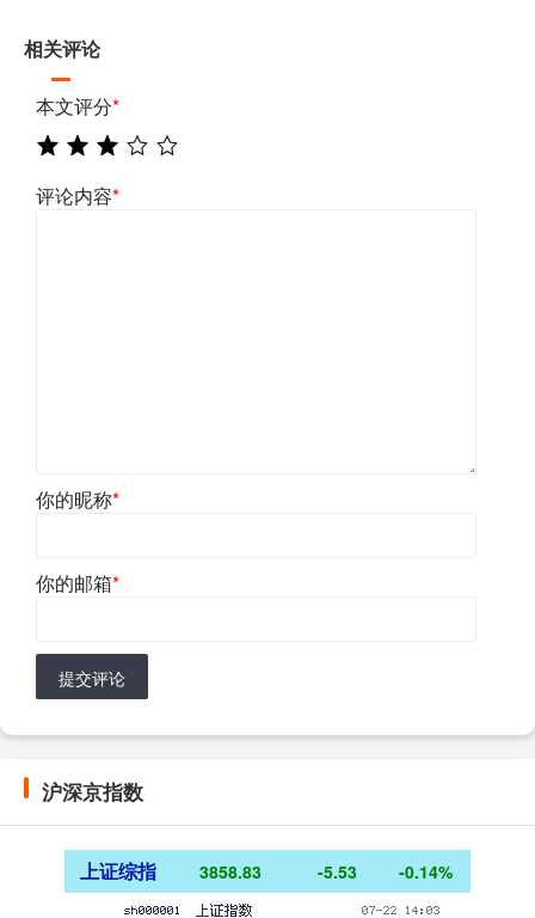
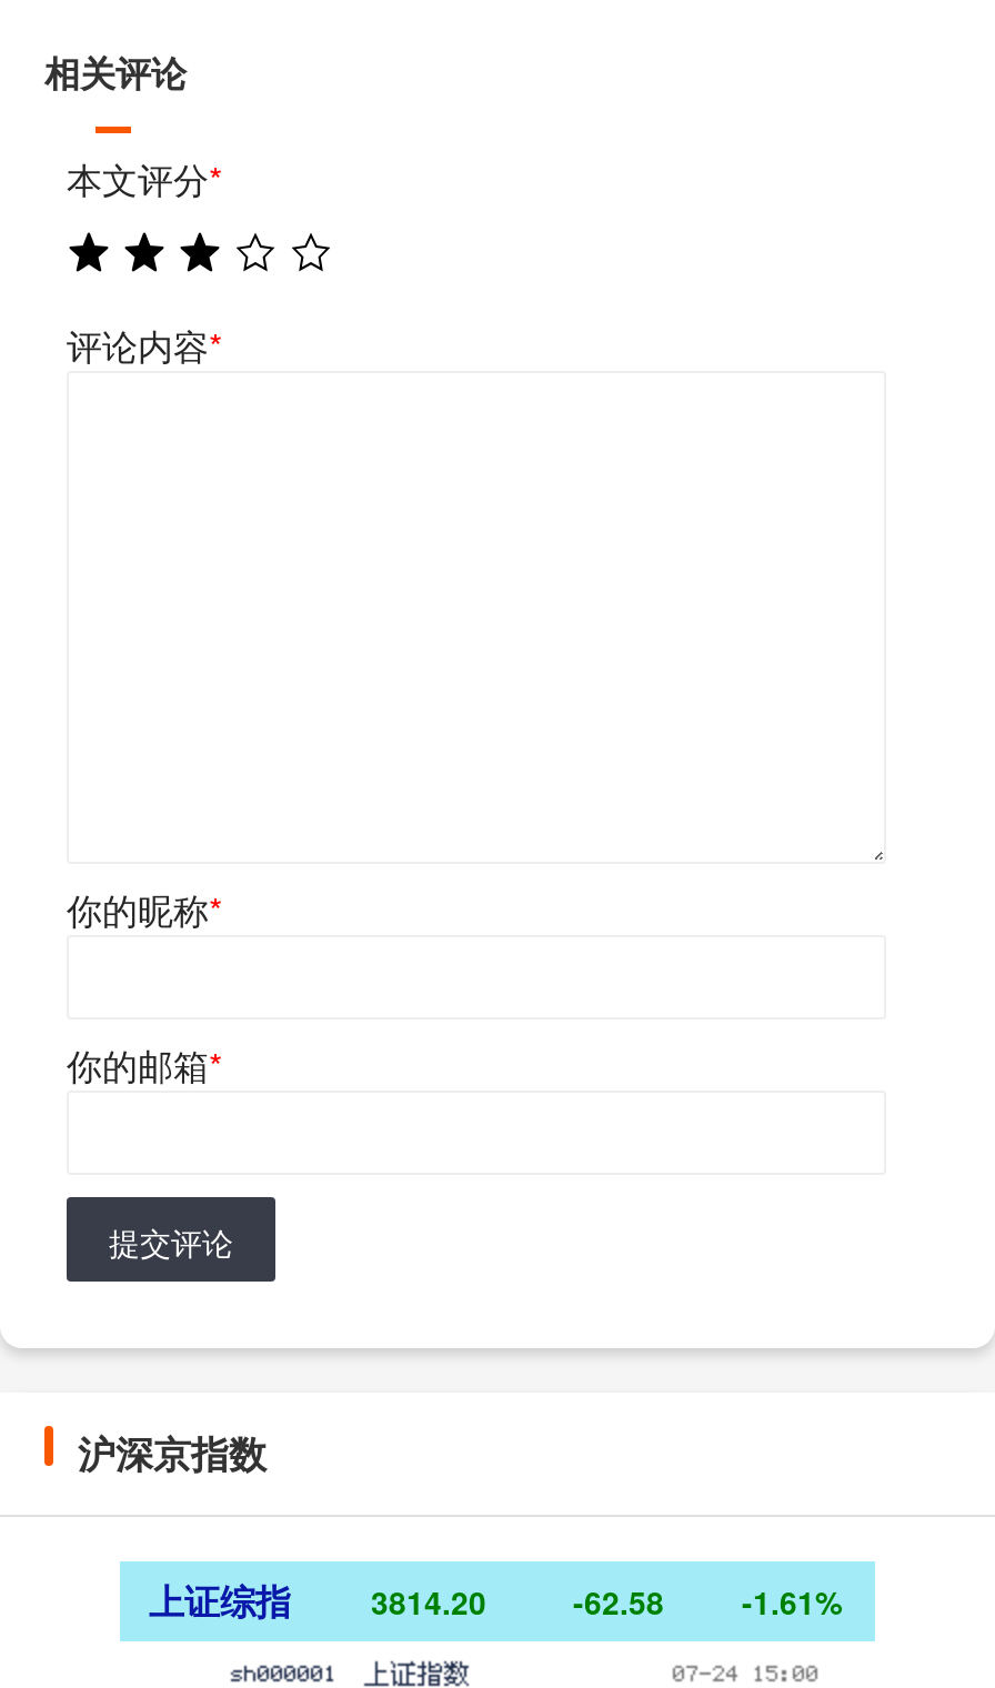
[199,859,262,883] 3858.83 -> [371,1579,486,1623] 3814.20
[318,859,357,883] -5.53 -> [573,1579,664,1623] -62.58
[399,859,453,883] -0.14% -> [742,1579,842,1623] -1.61%

